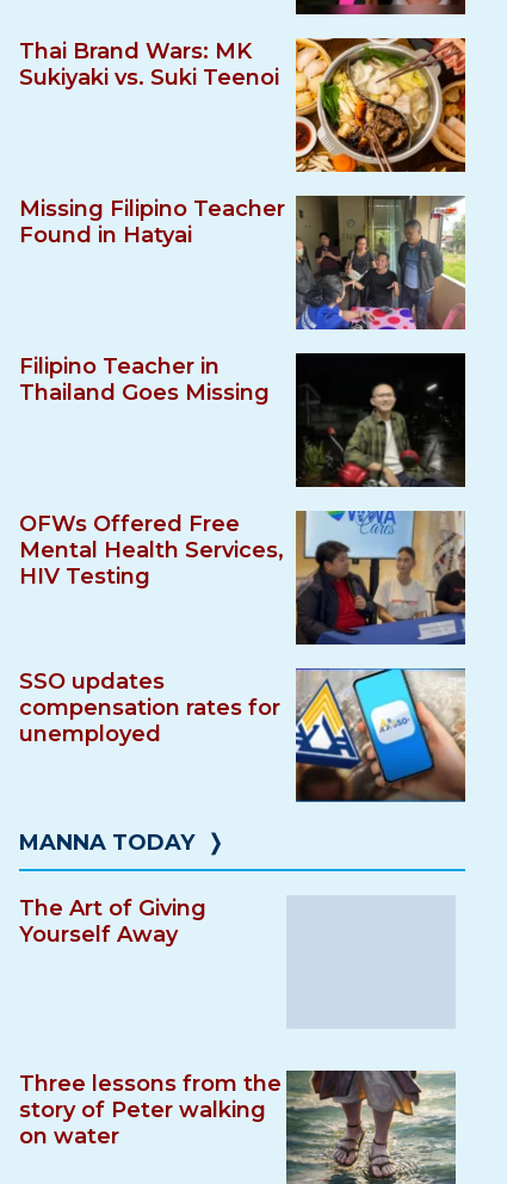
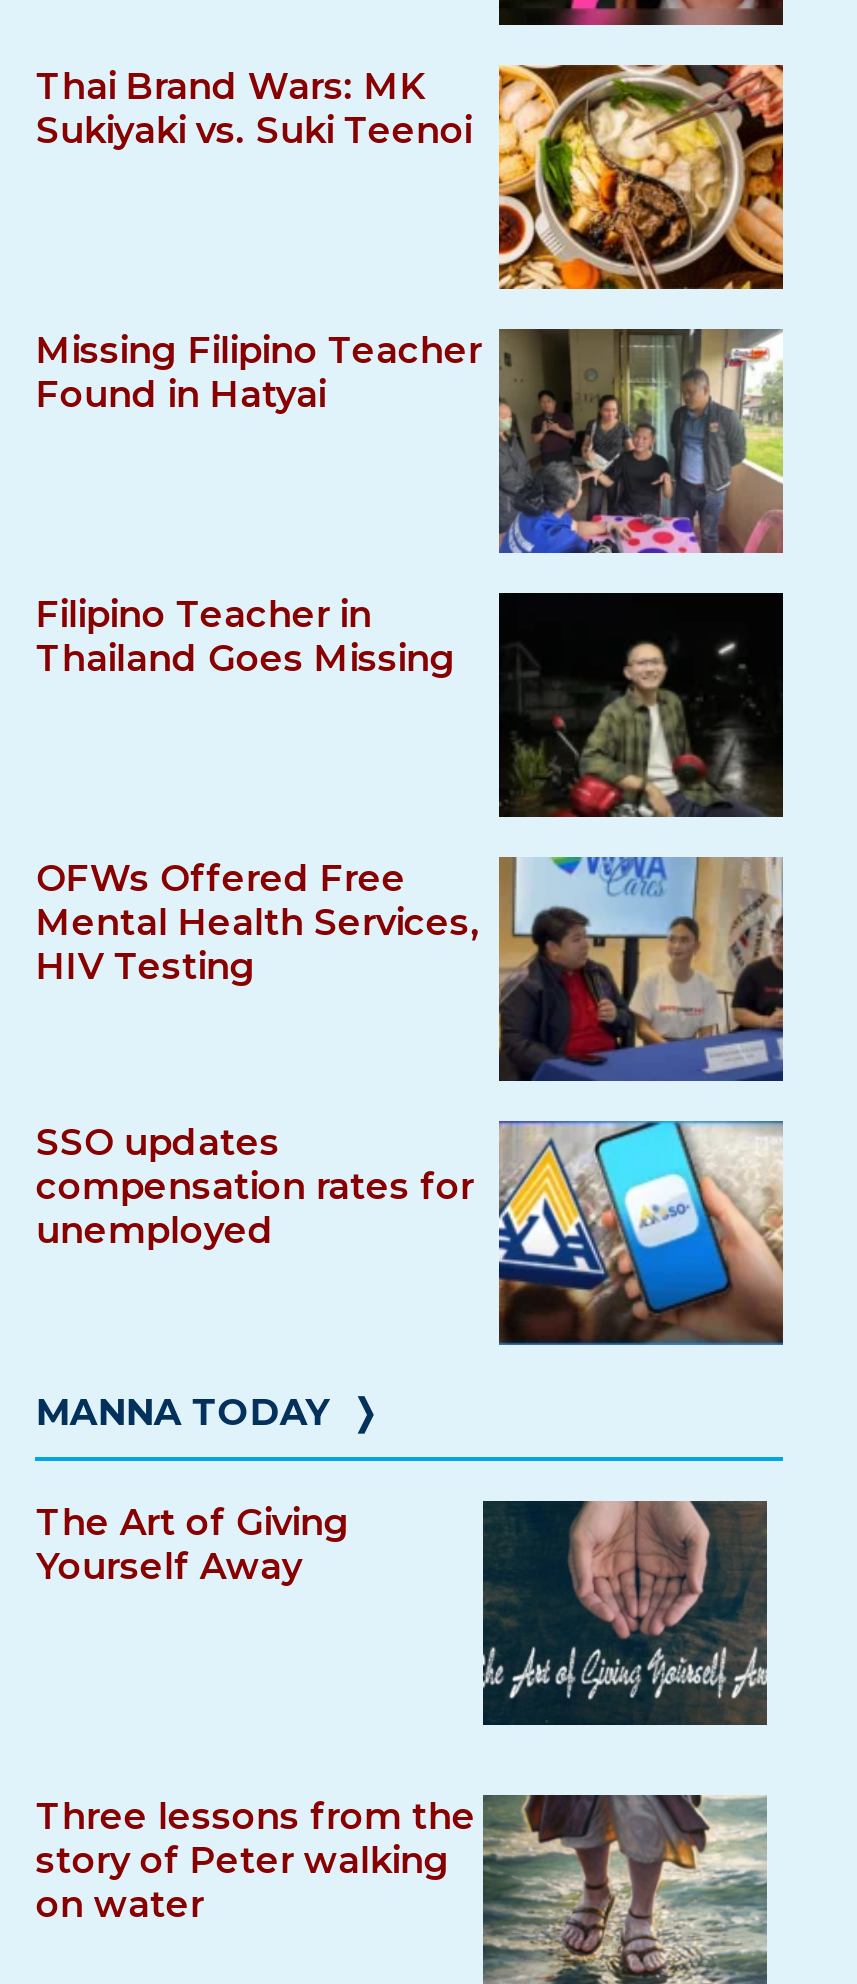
none -> [481,1500,769,1728] [image]

